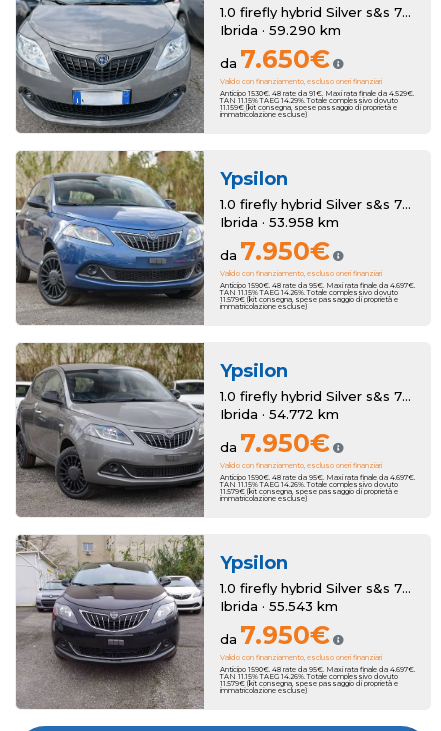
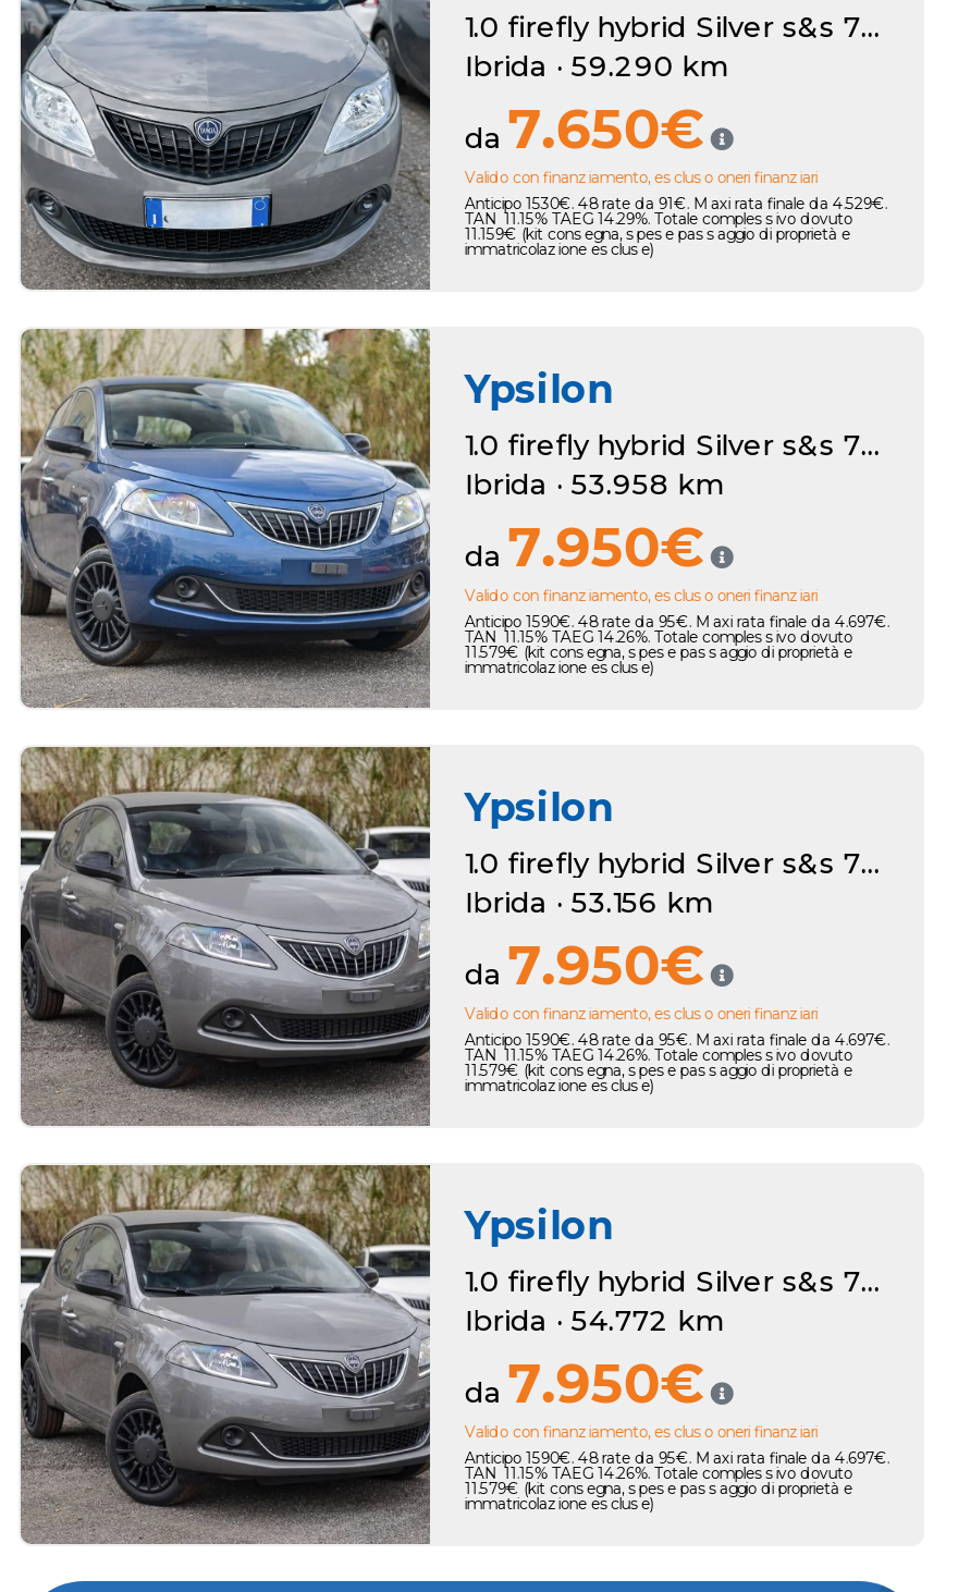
[220,406,339,422] Ibrida · 54.772 km -> [465,885,713,920] Ibrida · 53.156 km
[16,535,338,708] [image] | Ibrida · 55.543 km -> [19,1165,724,1544] [image] | Ibrida · 54.772 km

